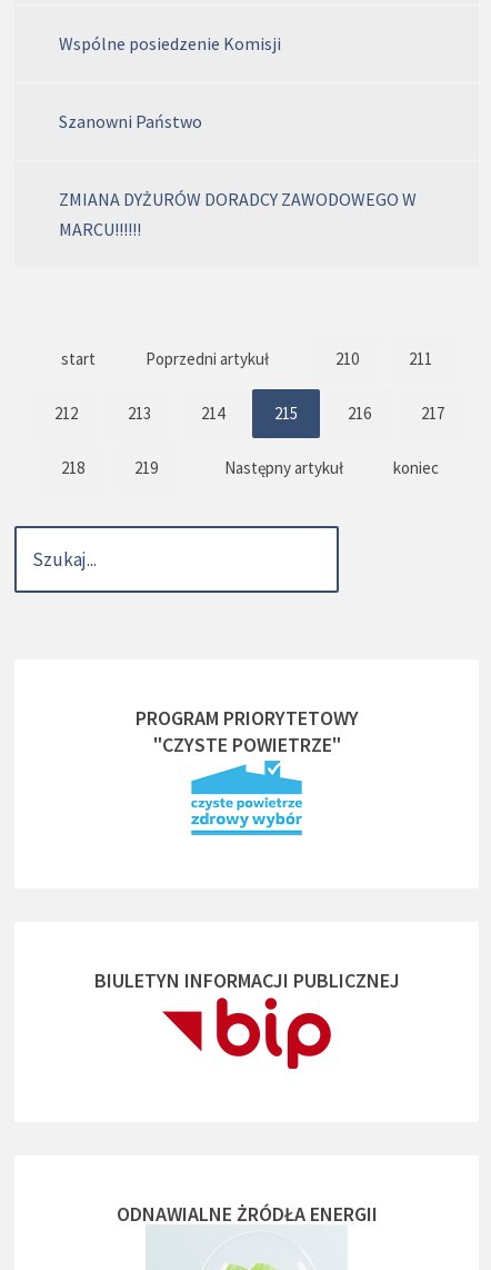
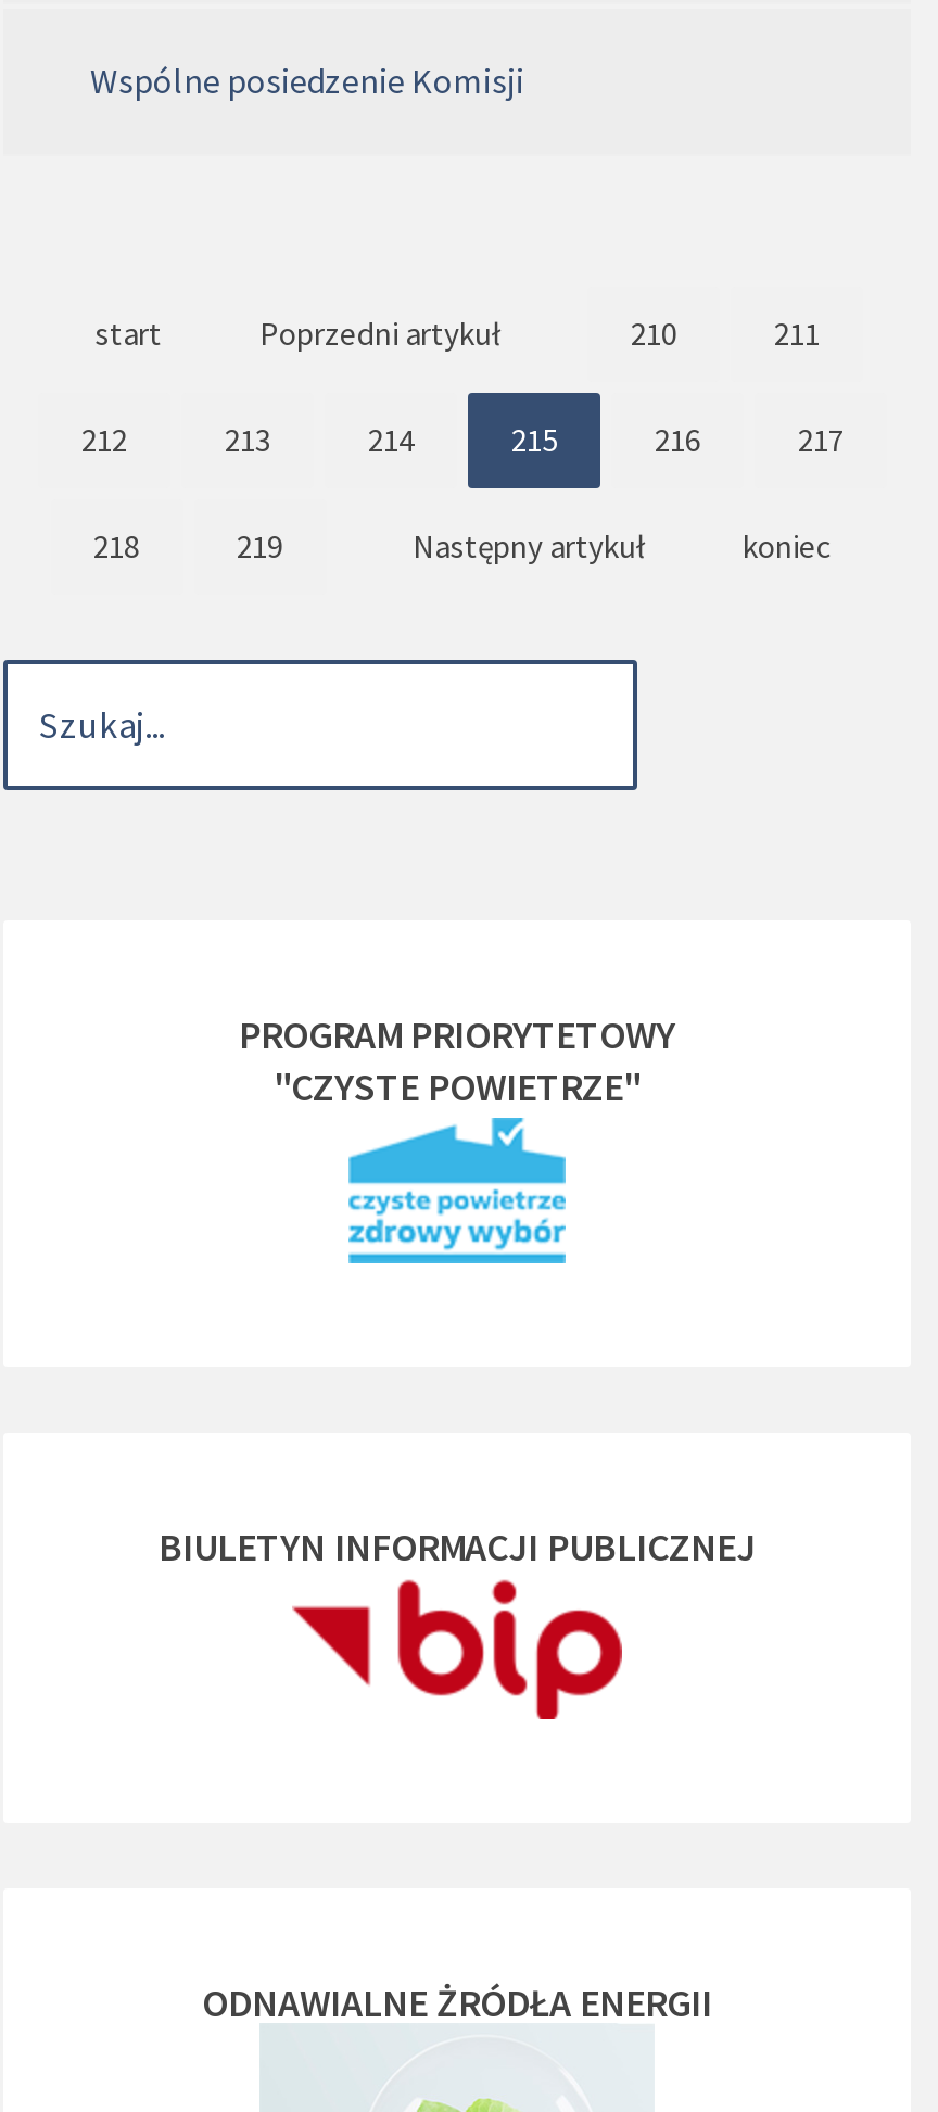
[59,111,417,241] Szanowni Państwo | ZMIANA DYŻURÓW DORADCY ZAWODOWEGO W | MARCU!!!!!! -> none

